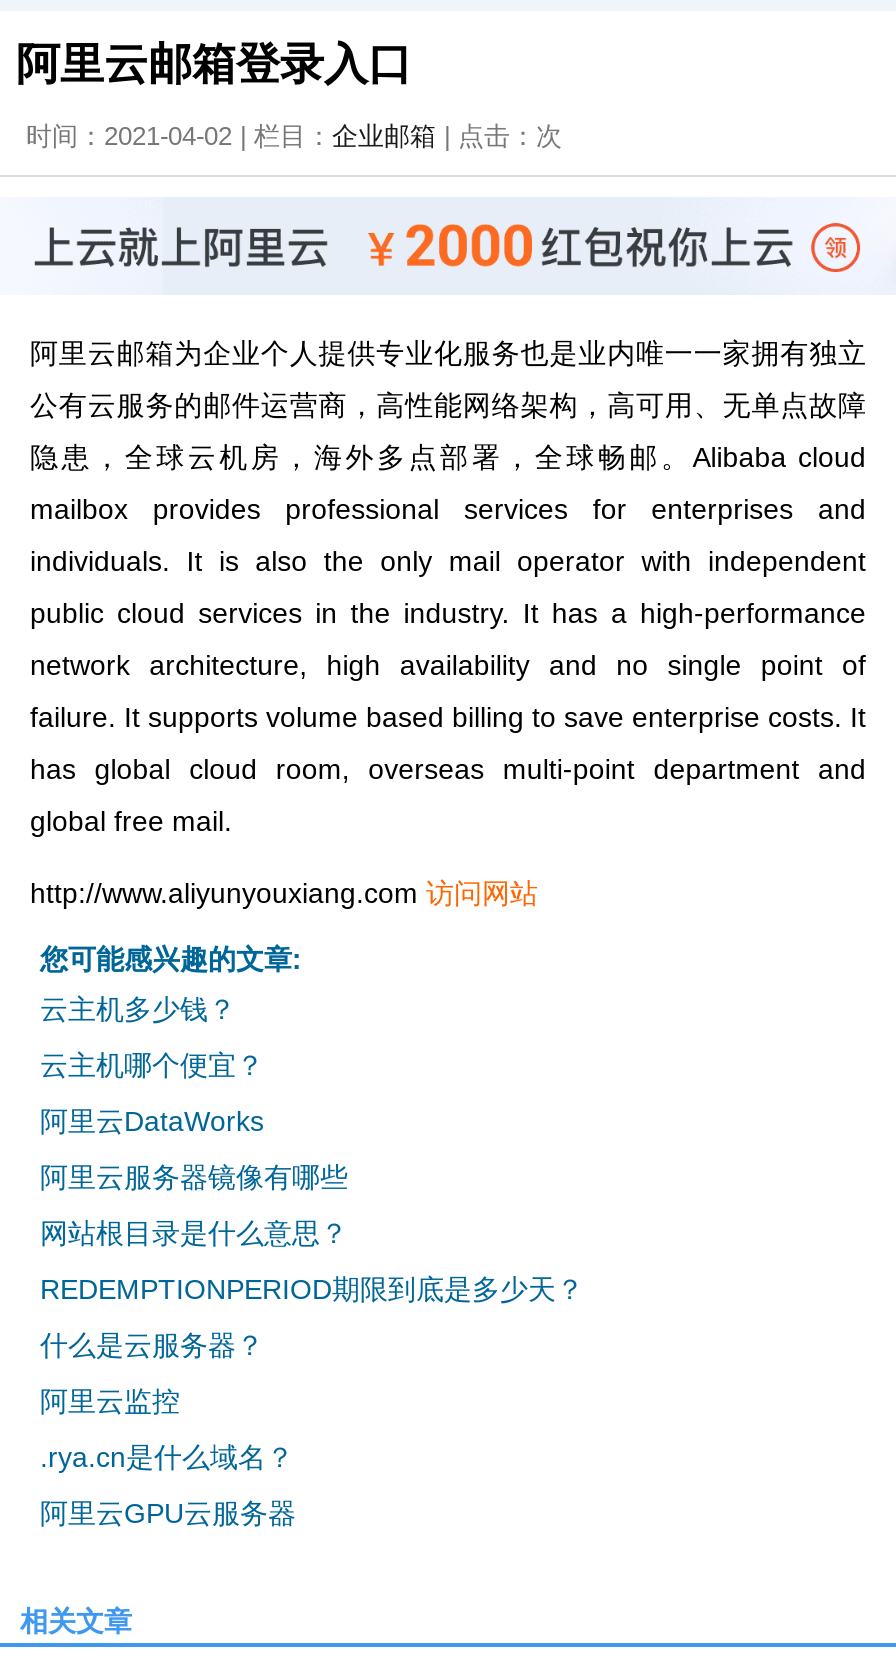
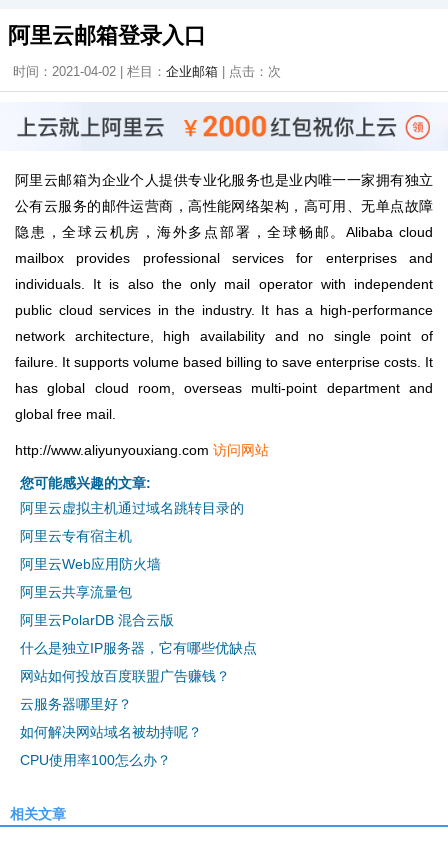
[40,993,236,1025] 云主机多少钱？ -> [20,500,244,516] 阿里云虚拟主机通过域名跳转目录的
[40,1049,264,1081] 云主机哪个便宜？ -> [20,528,132,544] 阿里云专有宿主机
[40,1105,264,1137] 阿里云DataWorks -> [20,556,161,572] 阿里云Web应用防火墙
[40,1161,348,1193] 阿里云服务器镜像有哪些 -> [20,584,132,600] 阿里云共享流量包
[40,1217,348,1249] 网站根目录是什么意思？ -> [20,612,174,628] 阿里云PolarDB 混合云版
[40,1273,584,1305] REDEMPTIONPERIOD期限到底是多少天？ -> [20,640,257,656] 什么是独立IP服务器，它有哪些优缺点
[40,1329,264,1361] 什么是云服务器？ -> [20,668,230,684] 网站如何投放百度联盟广告赚钱？
[40,1385,180,1417] 阿里云监控 -> [20,696,132,712] 云服务器哪里好？
[40,1441,294,1473] .rya.cn是什么域名？ -> [20,724,202,740] 如何解决网站域名被劫持呢？
[40,1497,296,1529] 阿里云GPU云服务器 -> [20,752,171,768] CPU使用率100怎么办？

